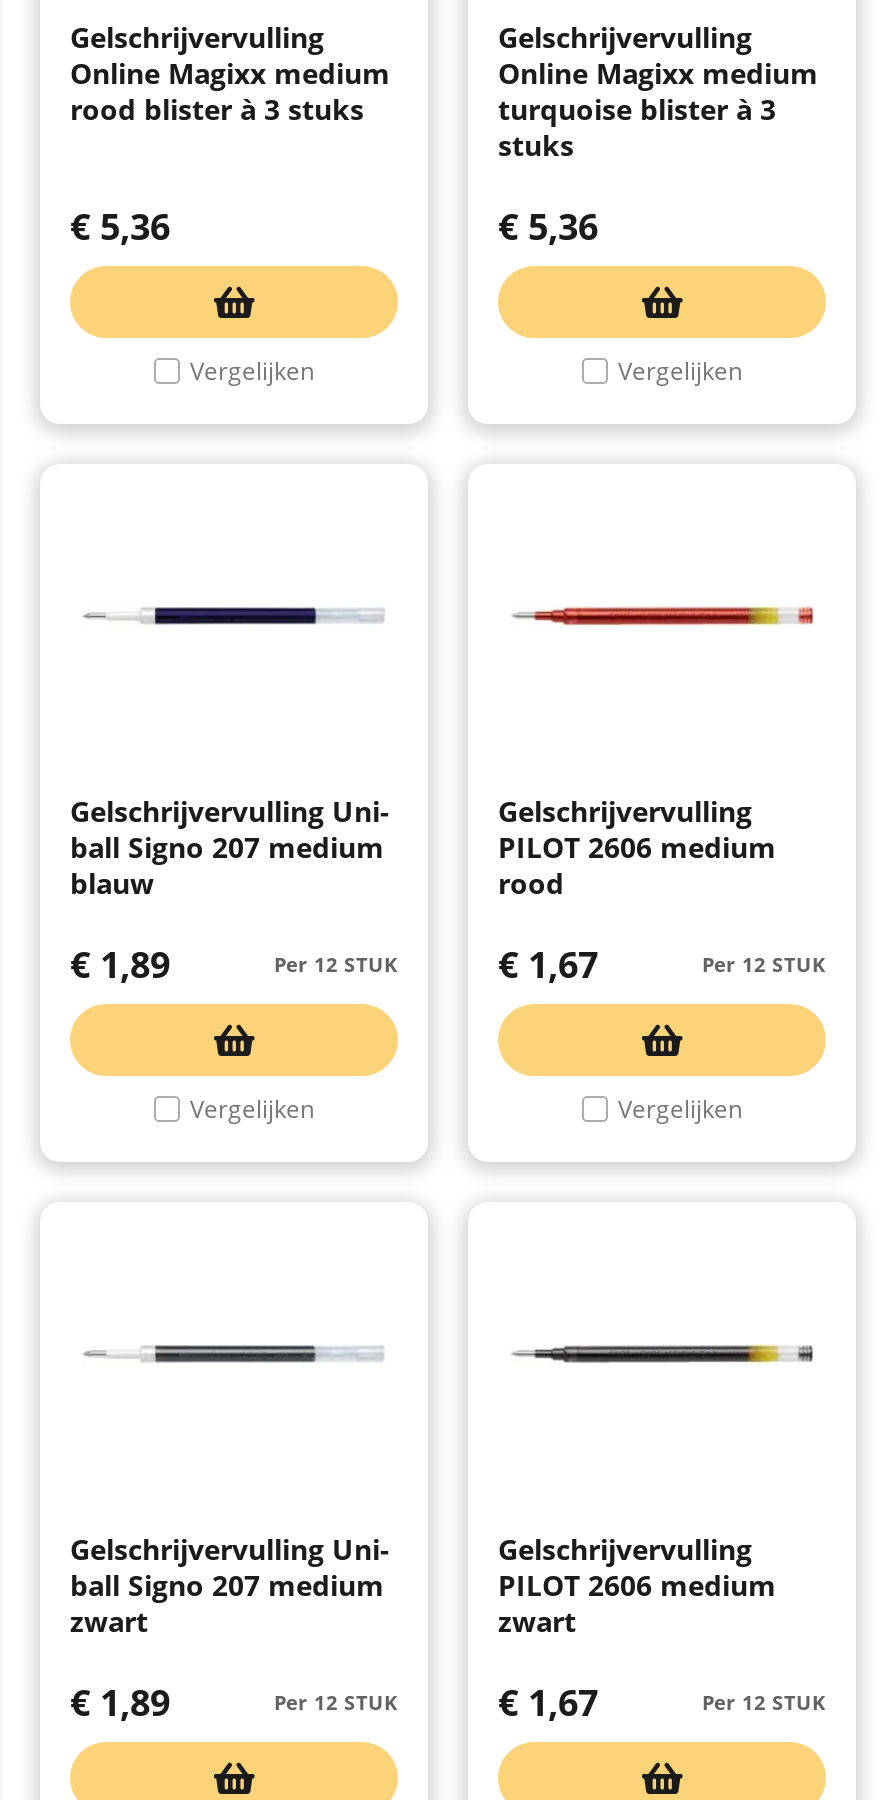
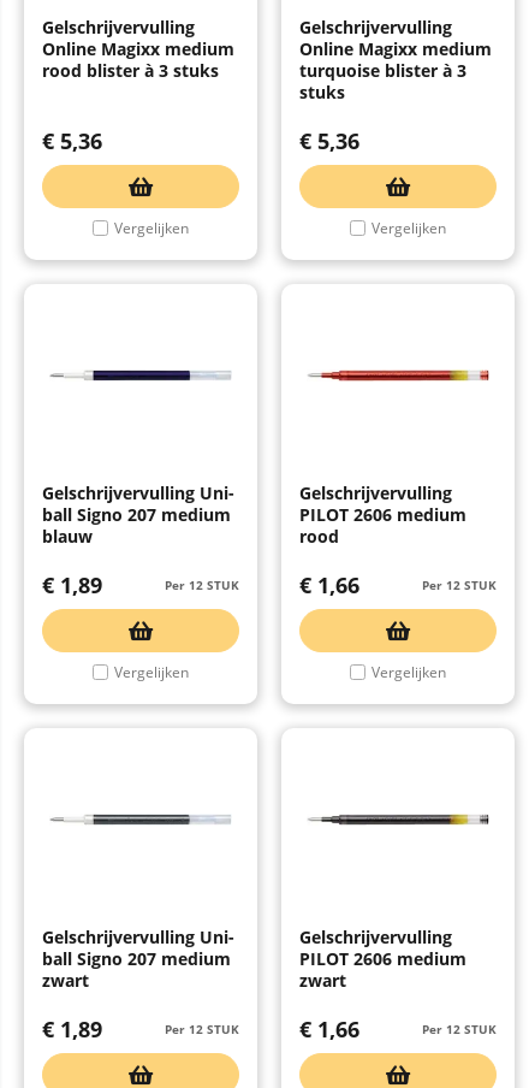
[498,940,598,988] €1,67 -> [299,570,359,599] €1,66
[498,1678,598,1726] €1,67 -> [299,1015,359,1043] €1,66

